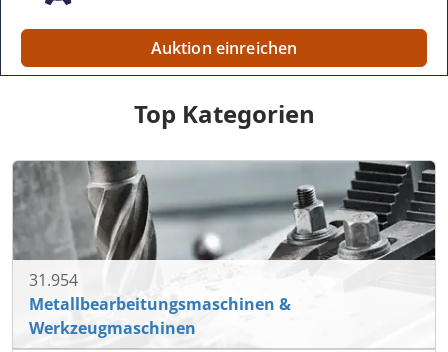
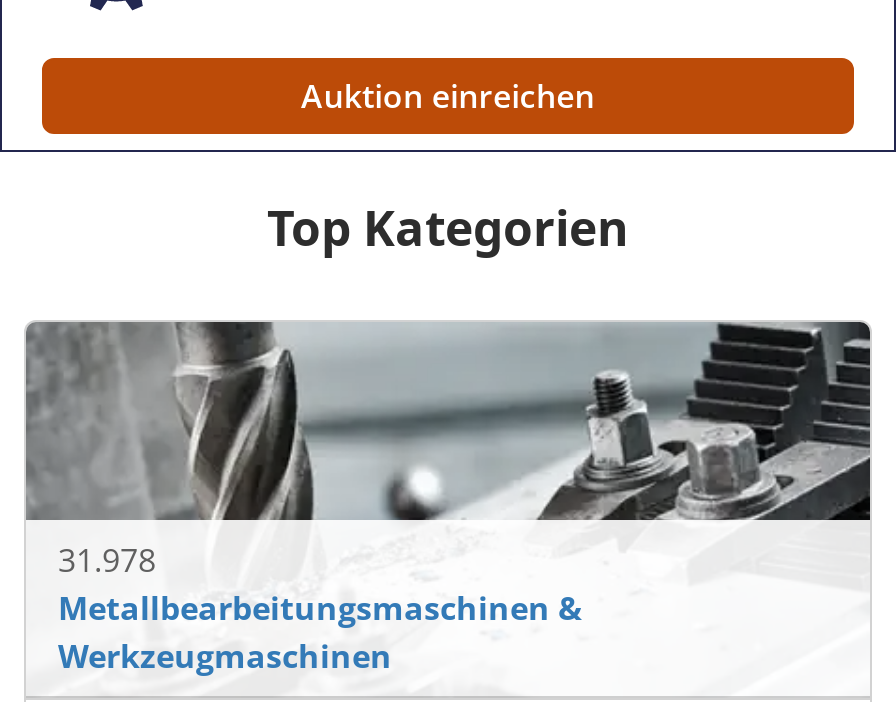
[29,269,78,291] 31.954 -> [58,537,156,581] 31.978

